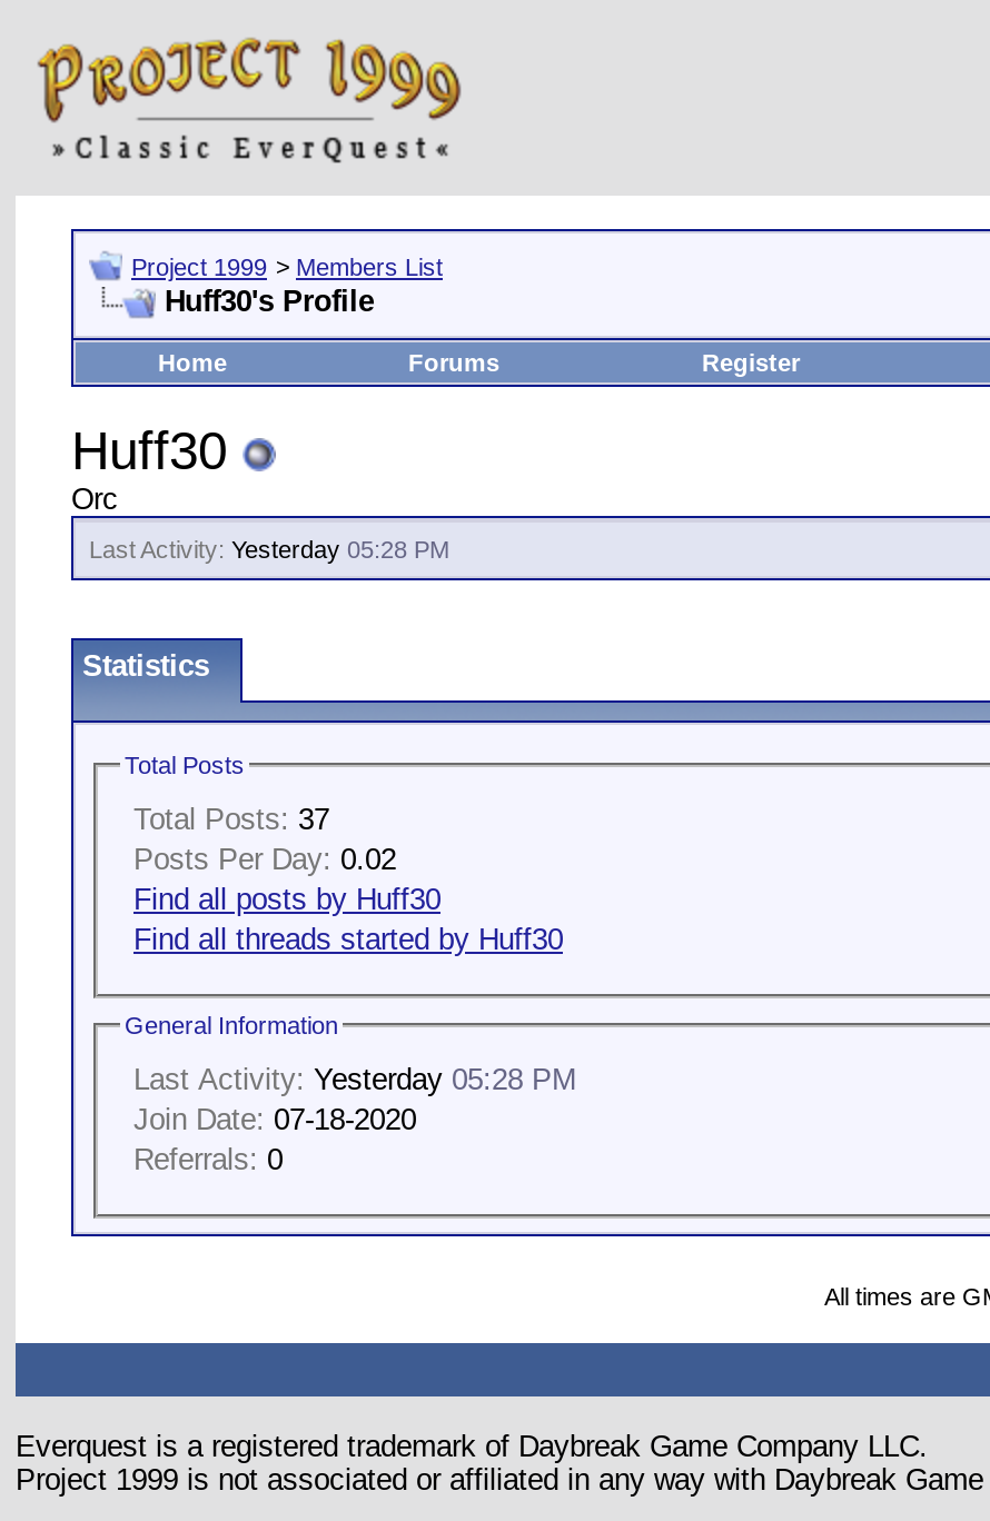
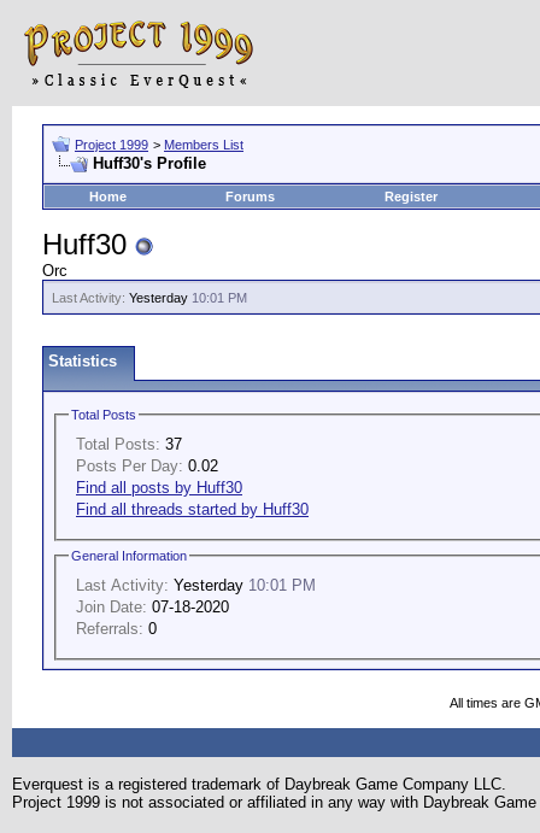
[89,536,449,563] Last Activity: Yesterday 05:28 PM -> [52,291,247,305] Last Activity: Yesterday 10:01 PM
[133,1062,576,1095] Last Activity: Yesterday 05:28 PM -> [76,576,316,594] Last Activity: Yesterday 10:01 PM

